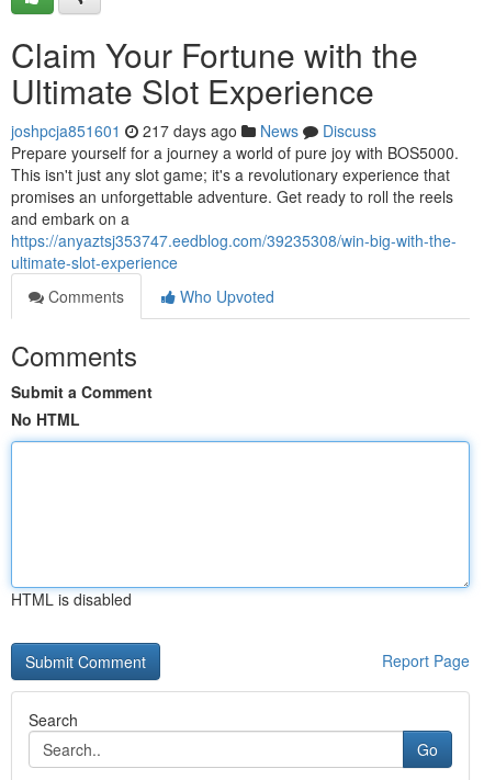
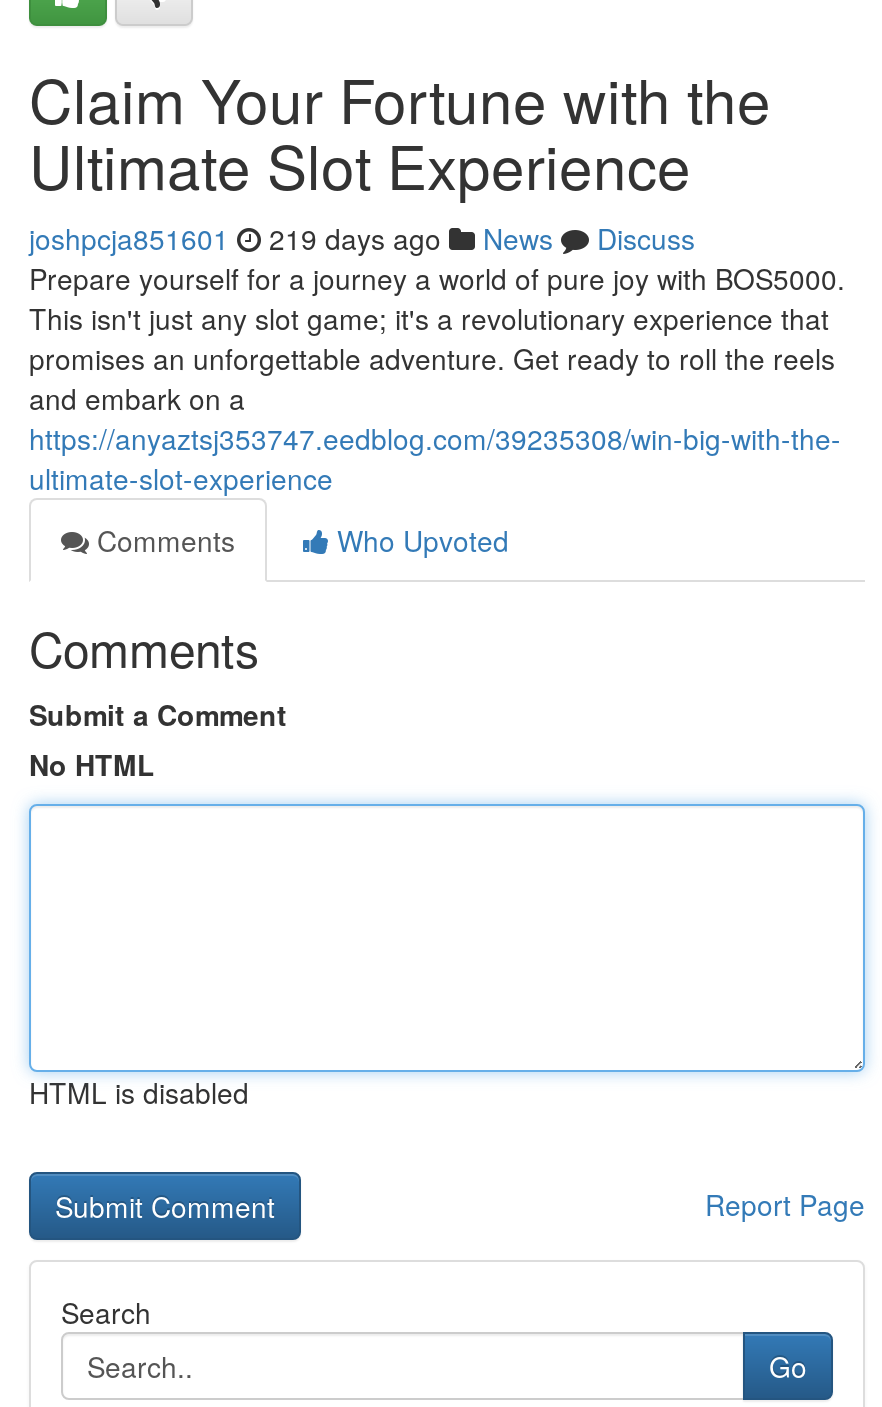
[11,120,376,142] joshpcja851601 217 days ago News Discuss -> [29,218,695,258] joshpcja851601 219 days ago News Discuss

